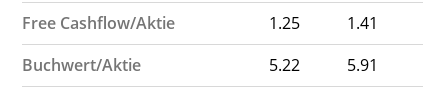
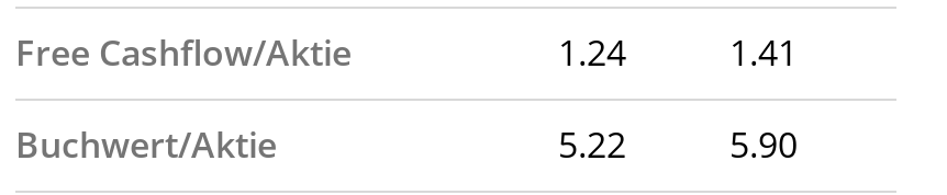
[269,12,300,34] 1.25 -> [558,28,626,77] 1.24
[347,54,378,76] 5.91 -> [729,121,798,169] 5.90

